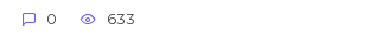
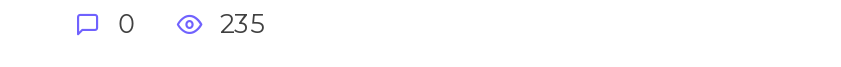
[107,11,135,28] 633 -> [220,9,264,39] 235

